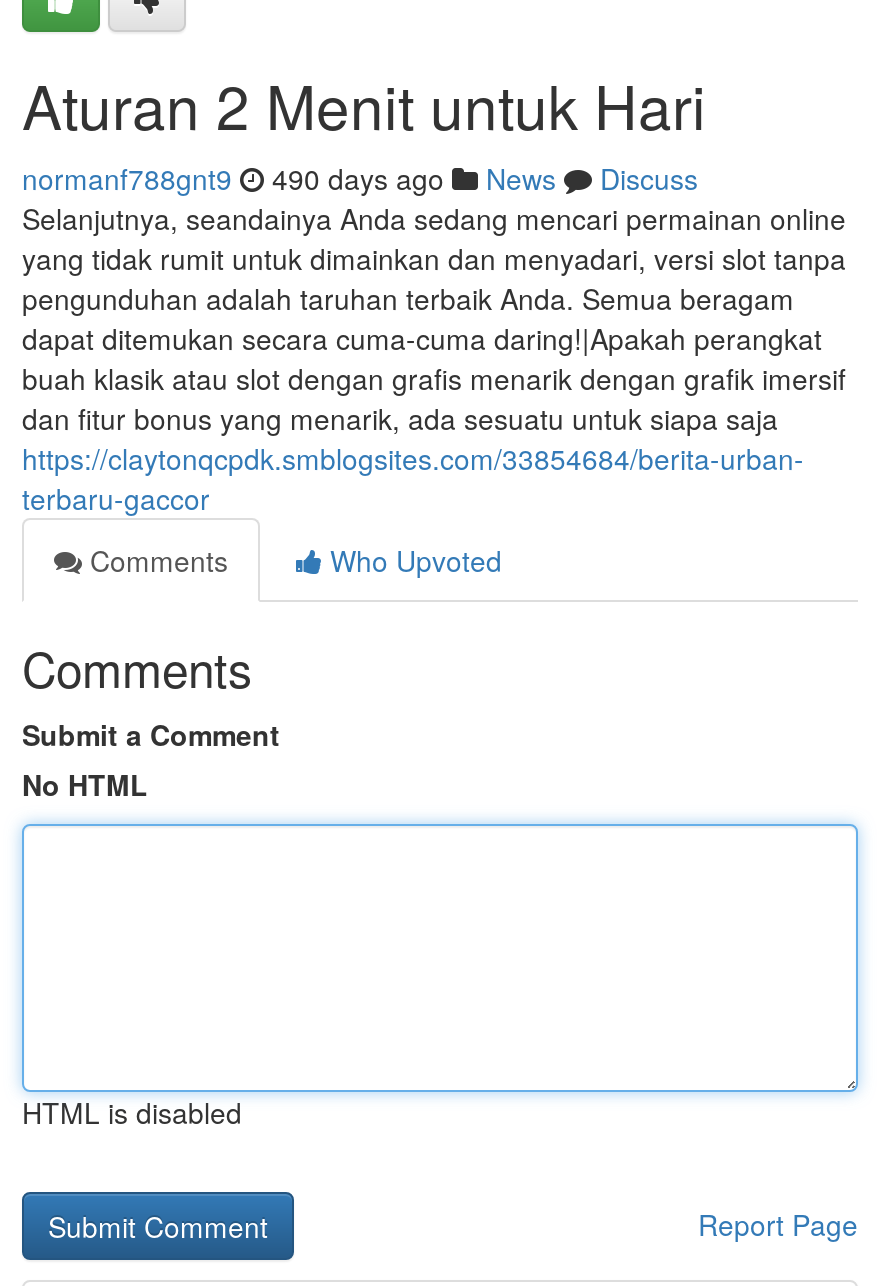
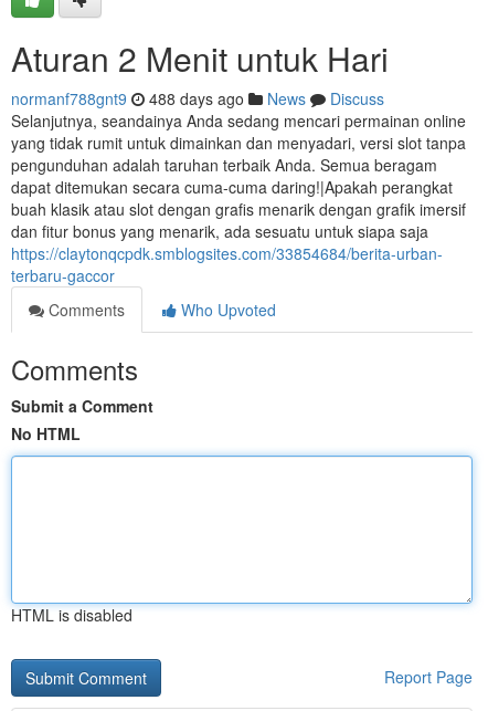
[22,158,698,198] normanf788gnt9 490 days ago News Discuss -> [11,87,384,109] normanf788gnt9 488 days ago News Discuss

